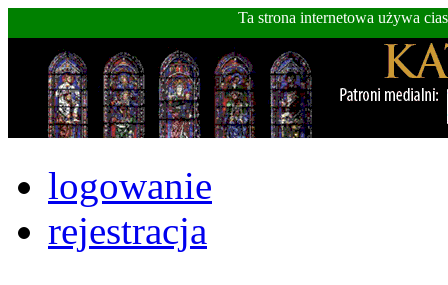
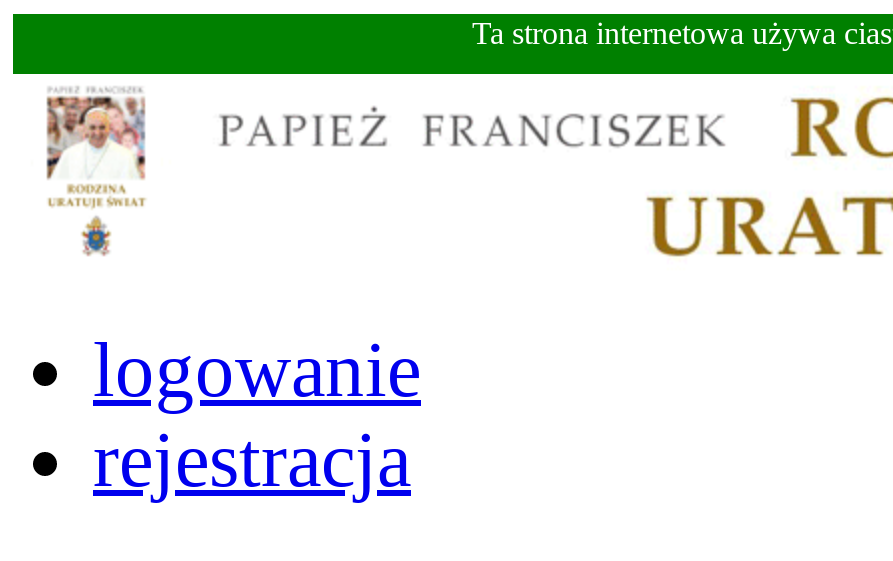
[7,37,445,139] [image] -> [13,72,887,274] [image]

